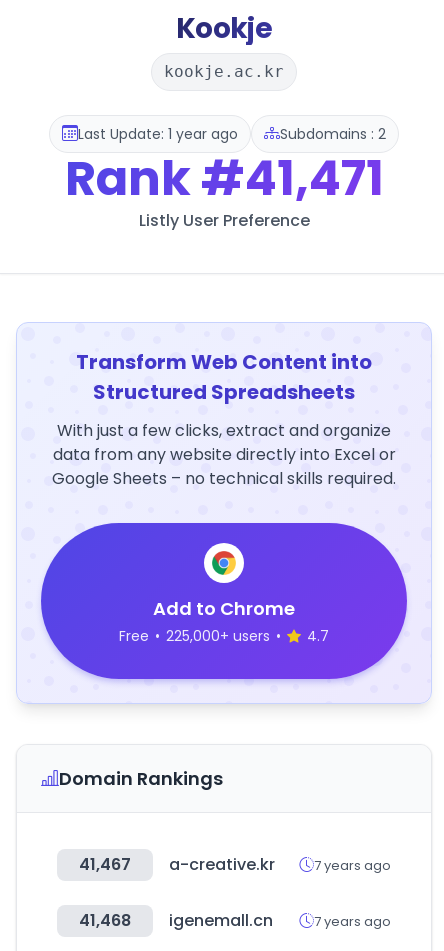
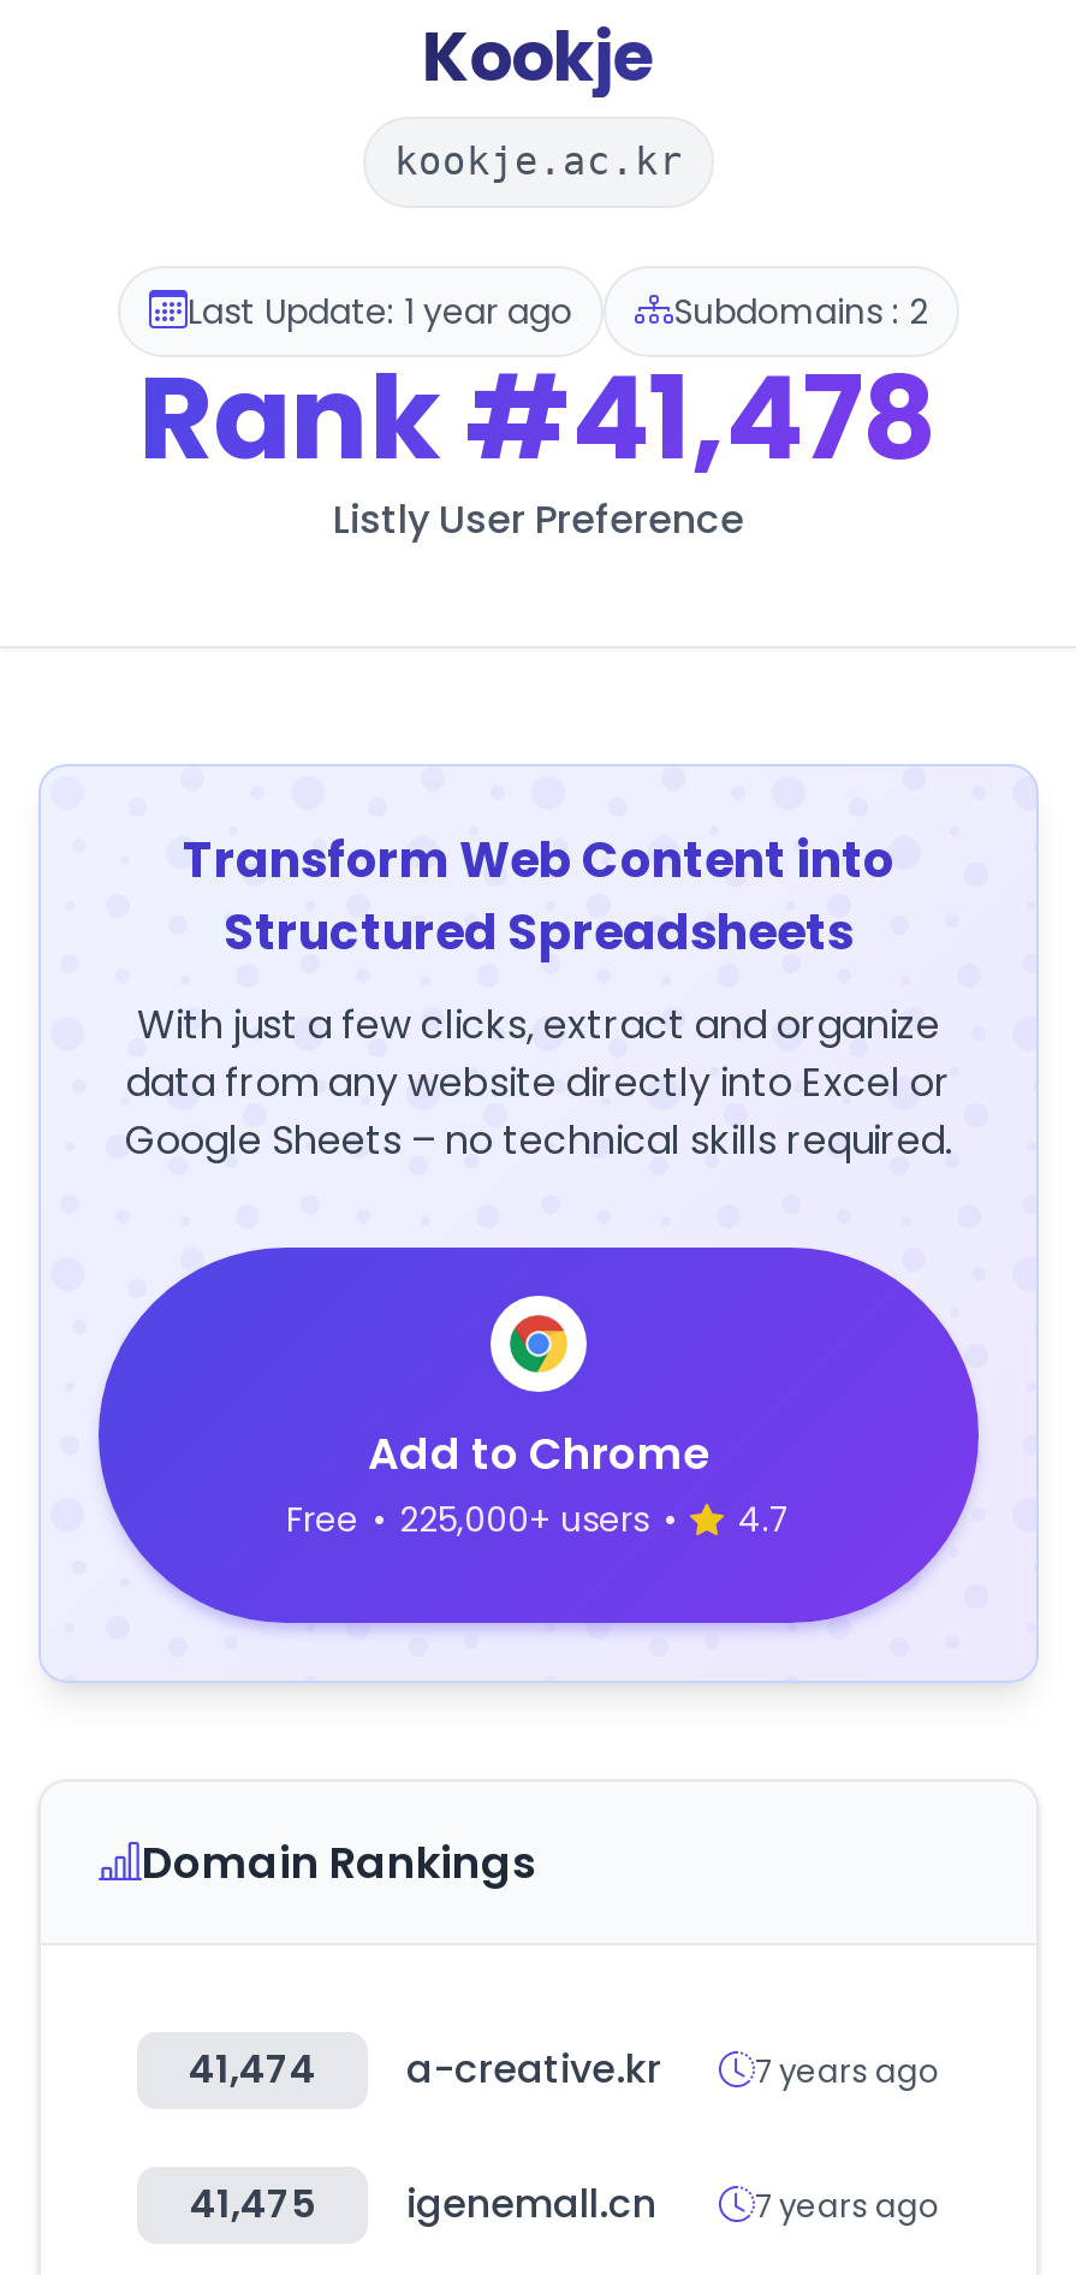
[64,145,383,212] Rank #41,471 -> [138,338,939,499] Rank #41,478
[79,853,275,876] 41,467 a-creative.kr -> [189,2042,661,2097] 41,474 a-creative.kr
[79,909,273,932] 41,468 igenemall.cn -> [190,2176,656,2232] 41,475 igenemall.cn

